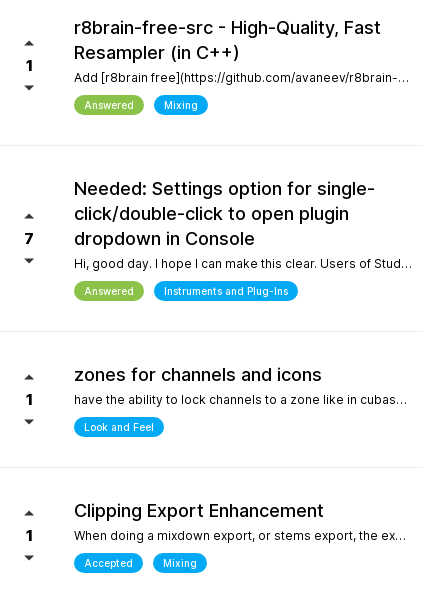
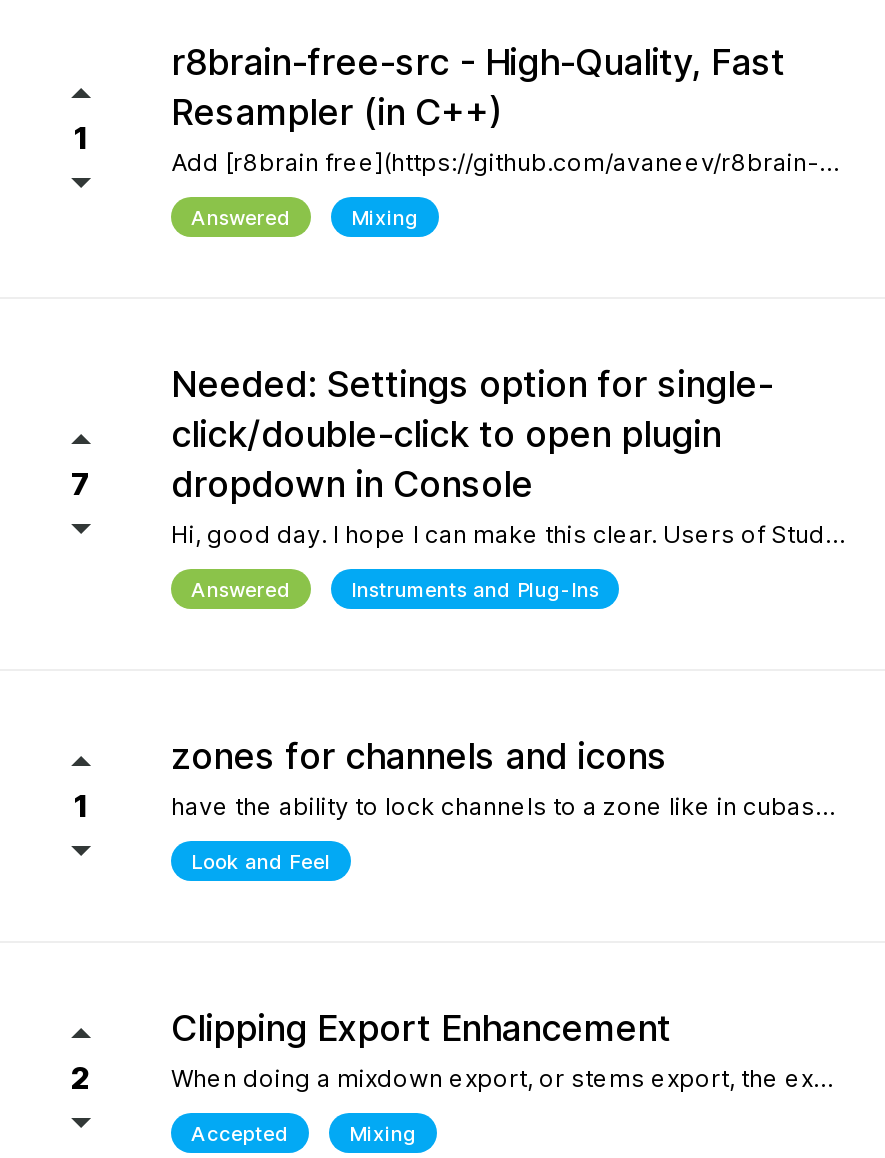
[25,526,32,545] 1 -> [71,1059,91,1097] 2

